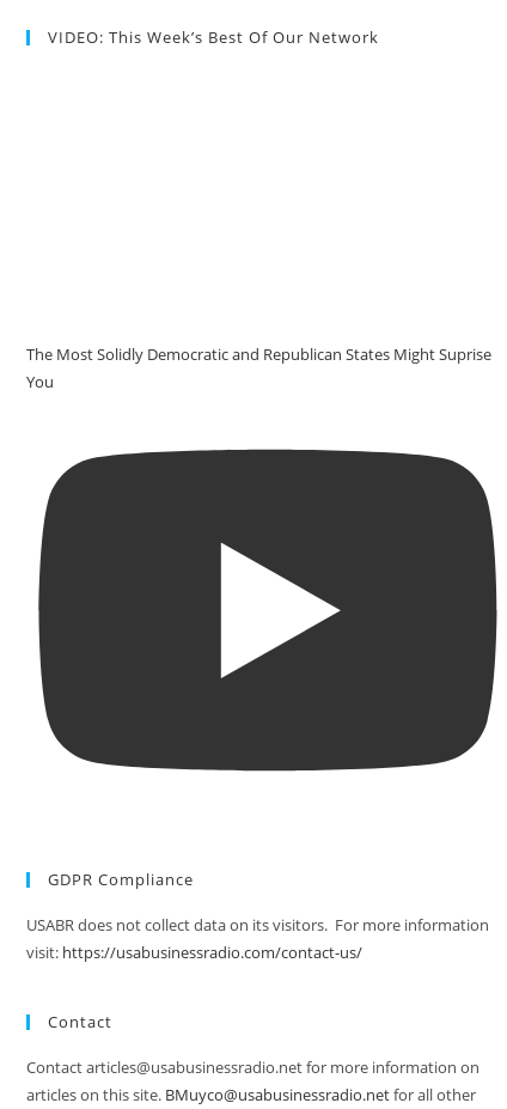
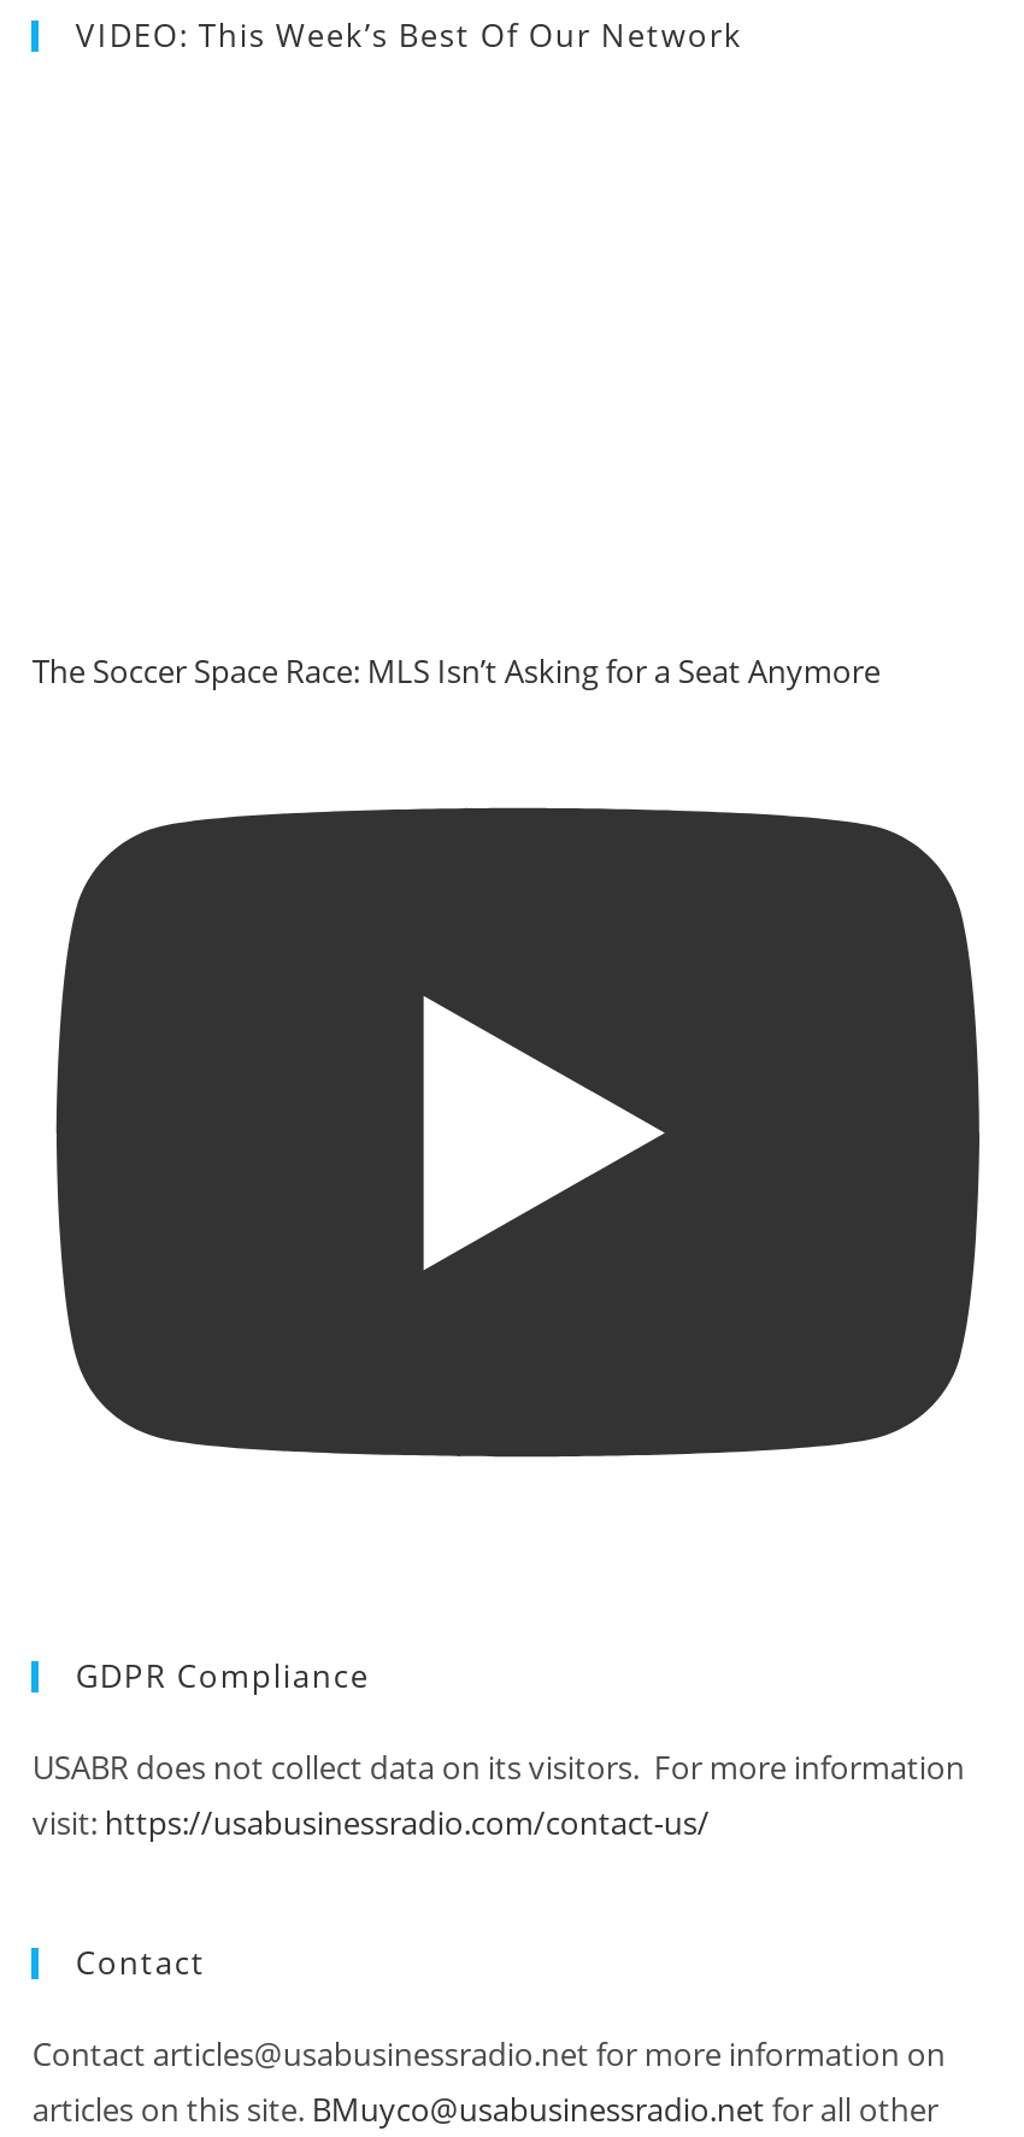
[27,343,492,392] The Most Solidly Democratic and Republican States Might Suprise | You -> [32,650,880,693] The Soccer Space Race: MLS Isn’t Asking for a Seat Anymore

